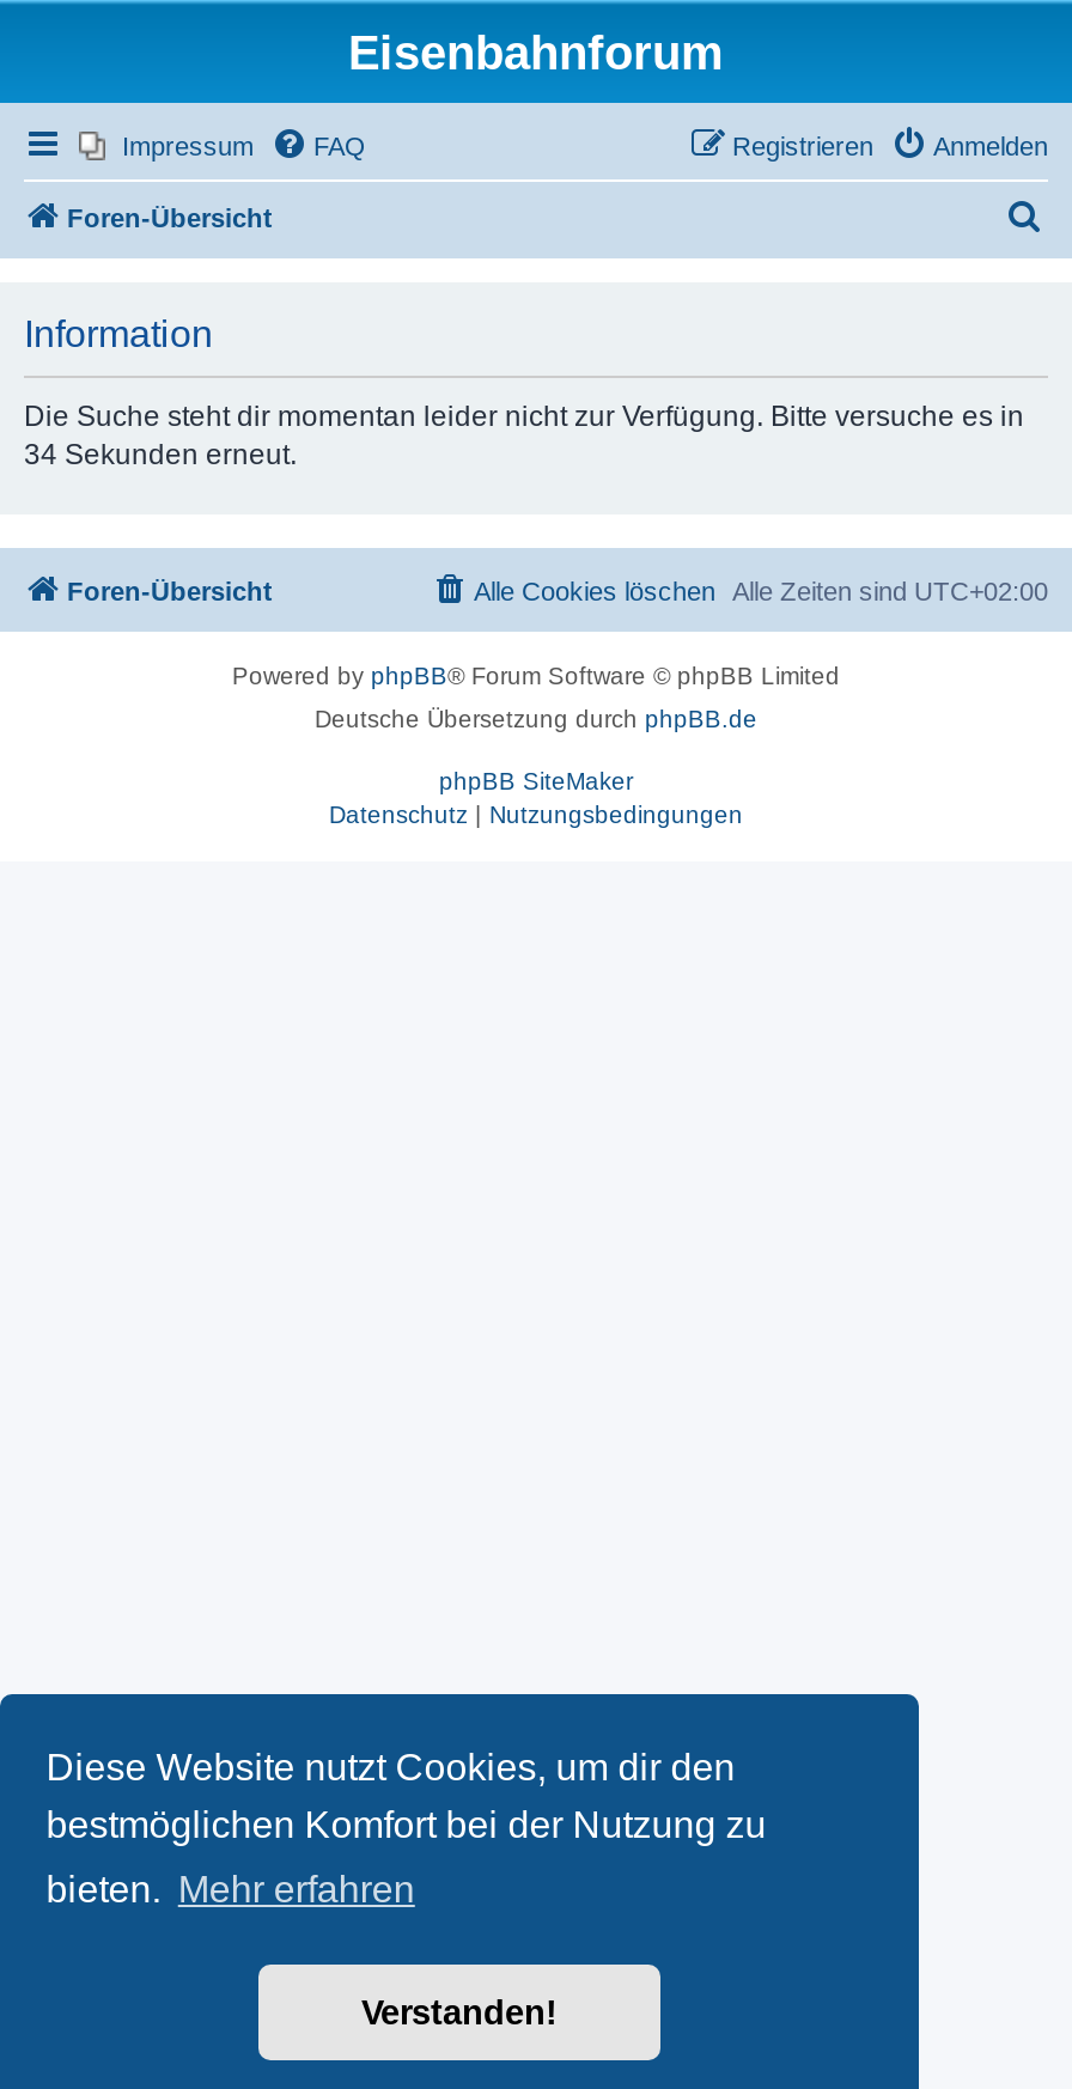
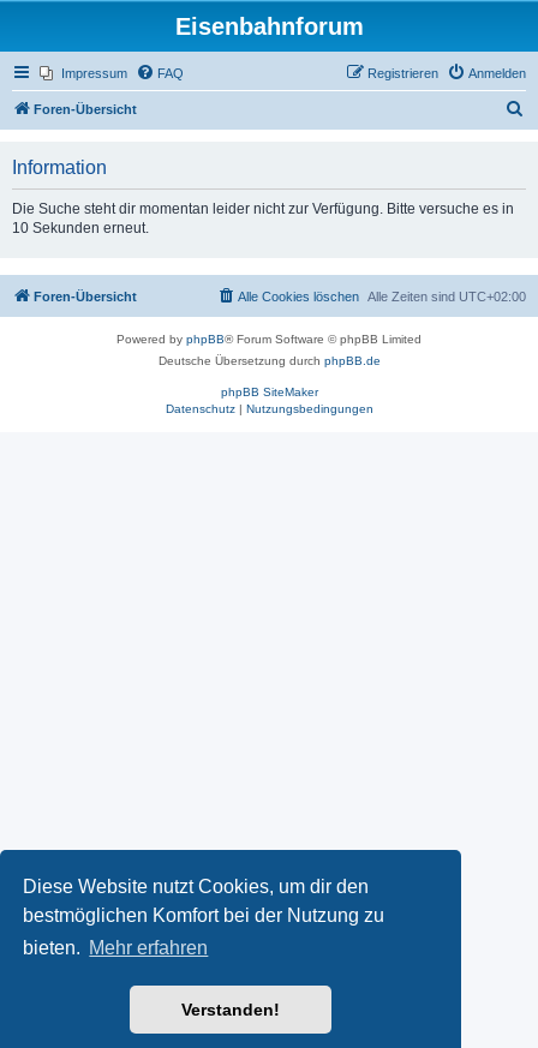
[24,438,297,471] 34 Sekunden erneut. -> [12,220,149,236] 10 Sekunden erneut.

